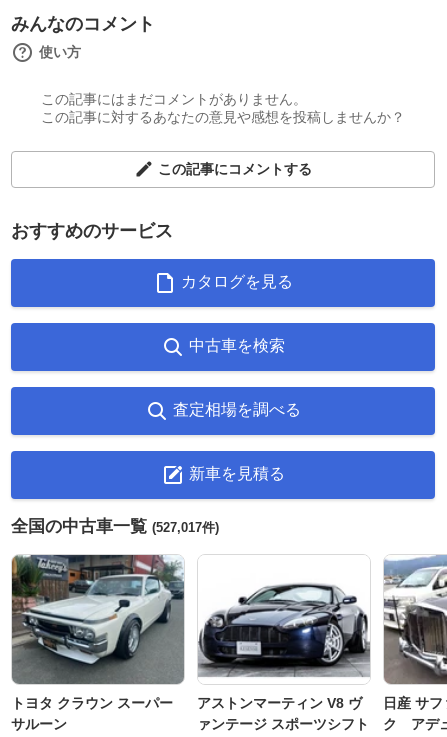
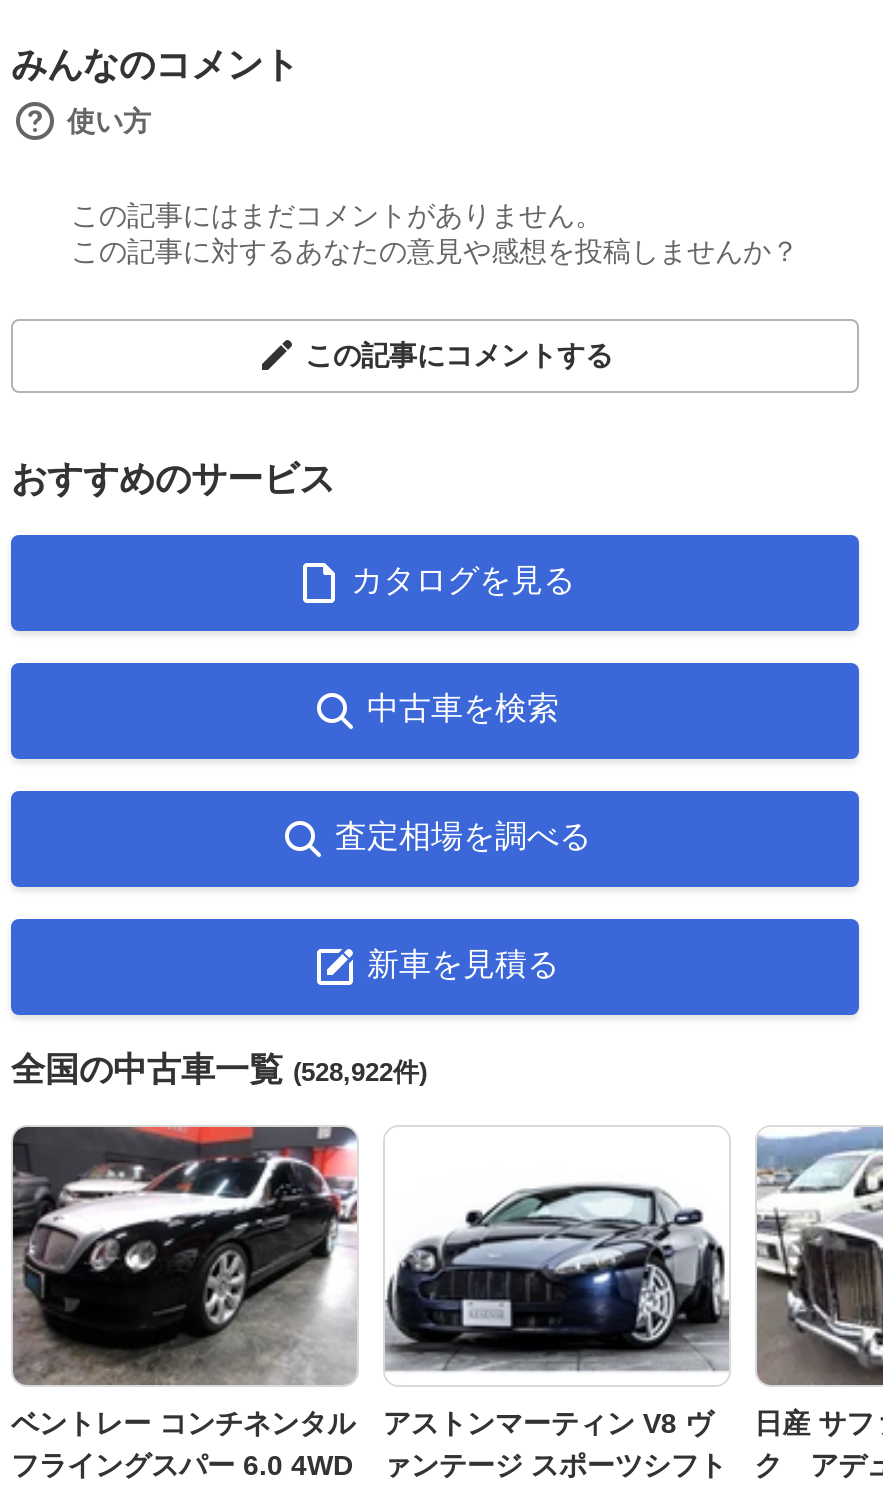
[11,517,219,536] 全国の中古車一覧(527,017件) -> [11,1051,427,1089] 全国の中古車一覧(528,922件)
[11,554,185,732] [image] | トヨタ クラウン スーパー | サルーン -> [11,1125,357,1481] [image] | ベントレー コンチネンタル | フライングスパー 6.0 4WD

